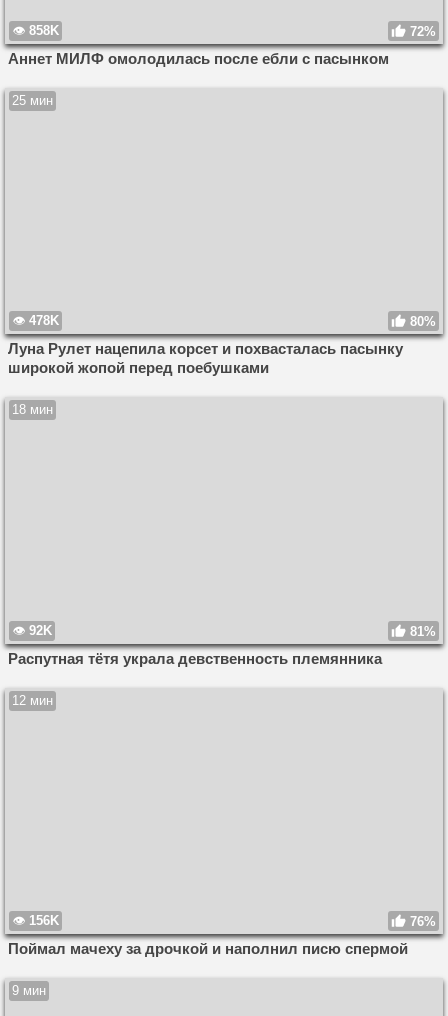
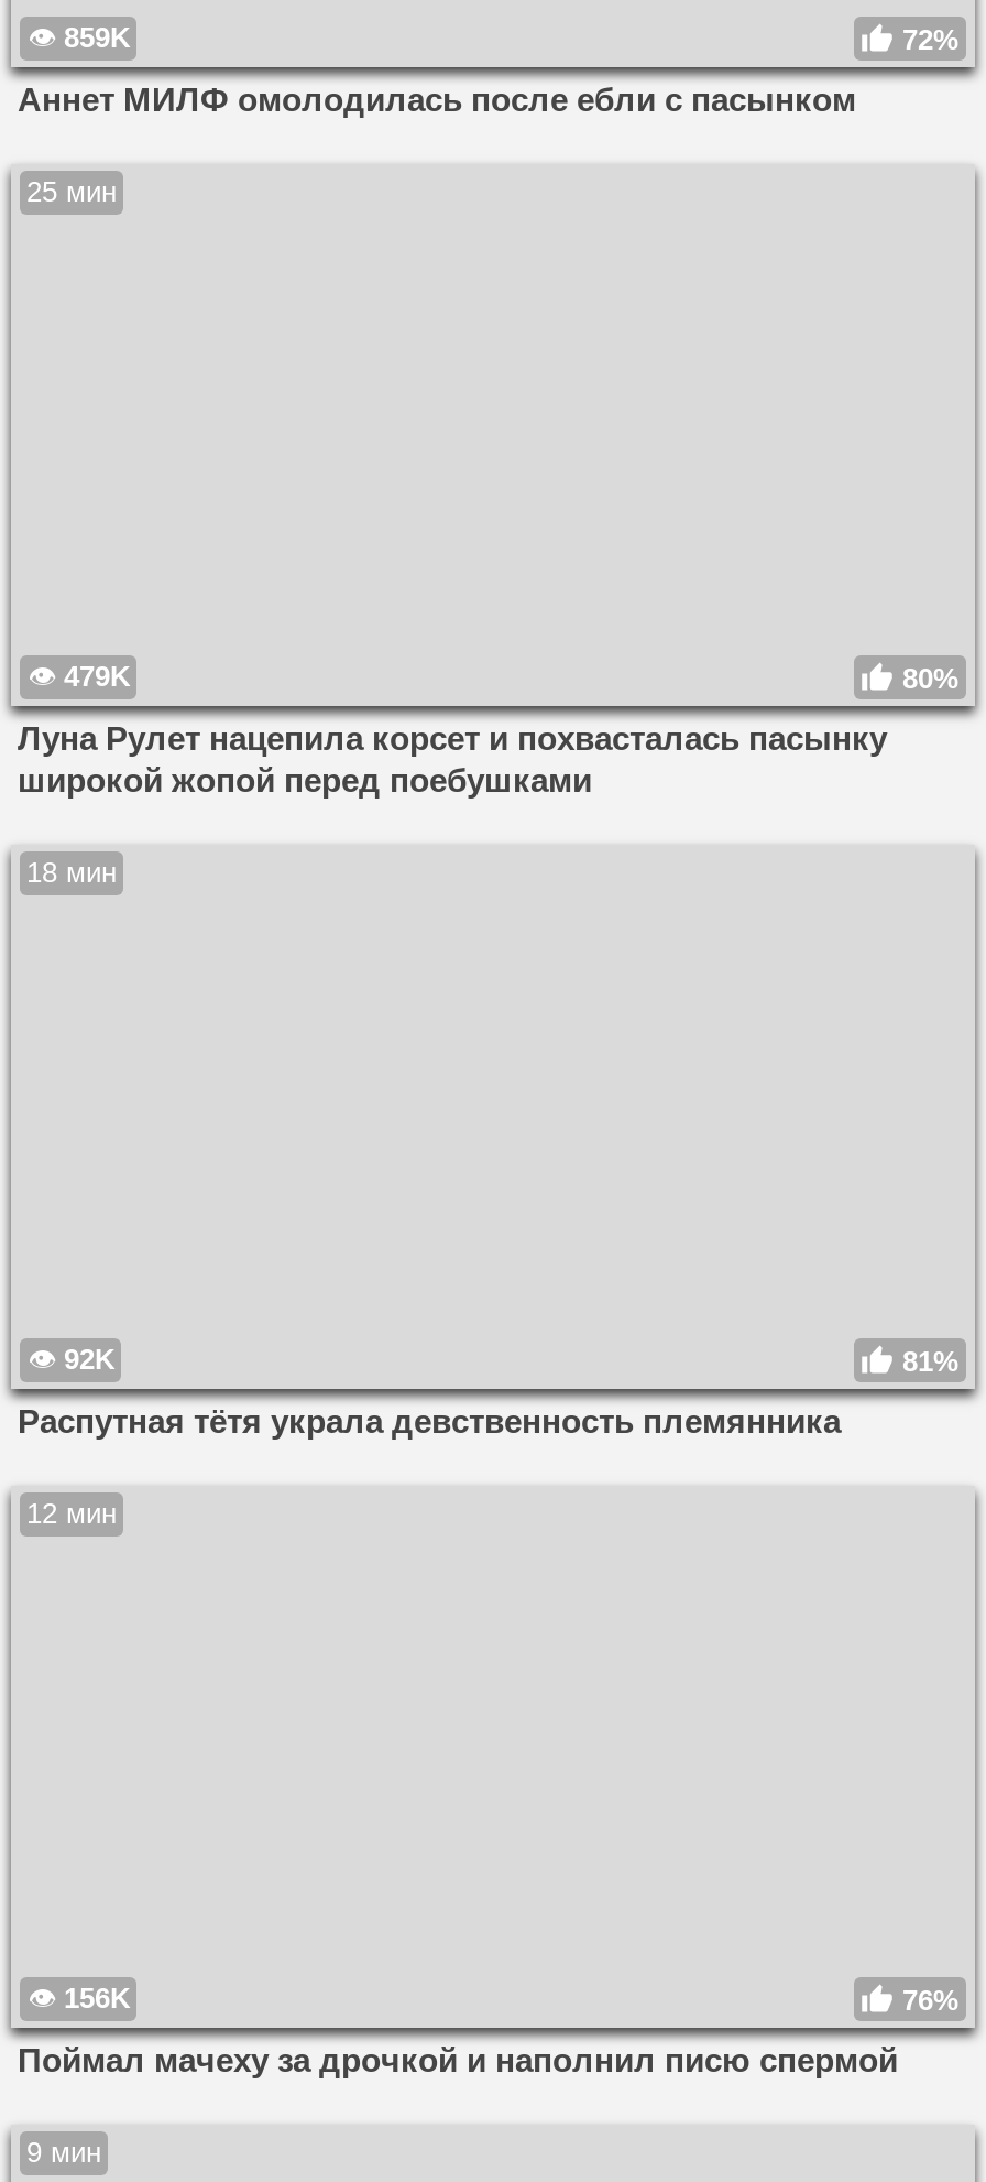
[29,23,59,38] 858K -> [64,21,130,54] 859K
[29,313,59,328] 478K -> [64,660,130,693] 479K

